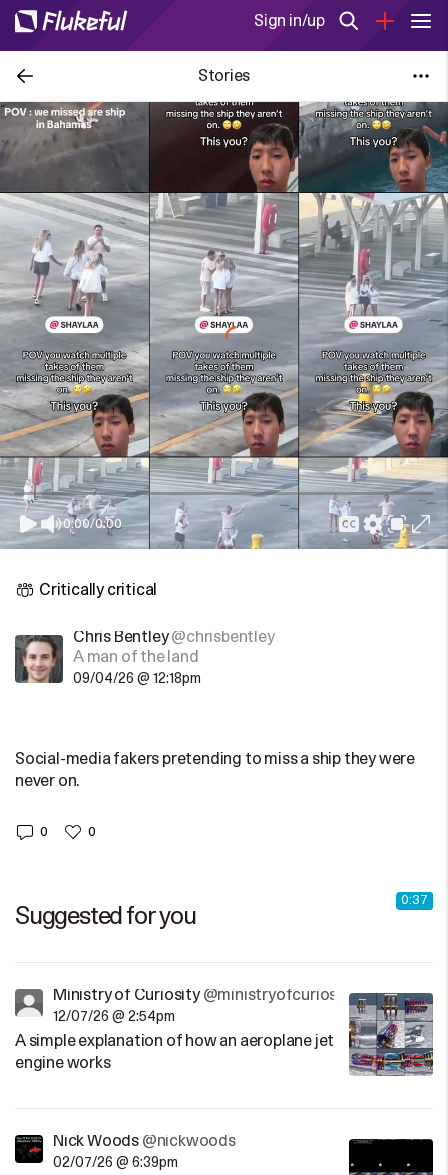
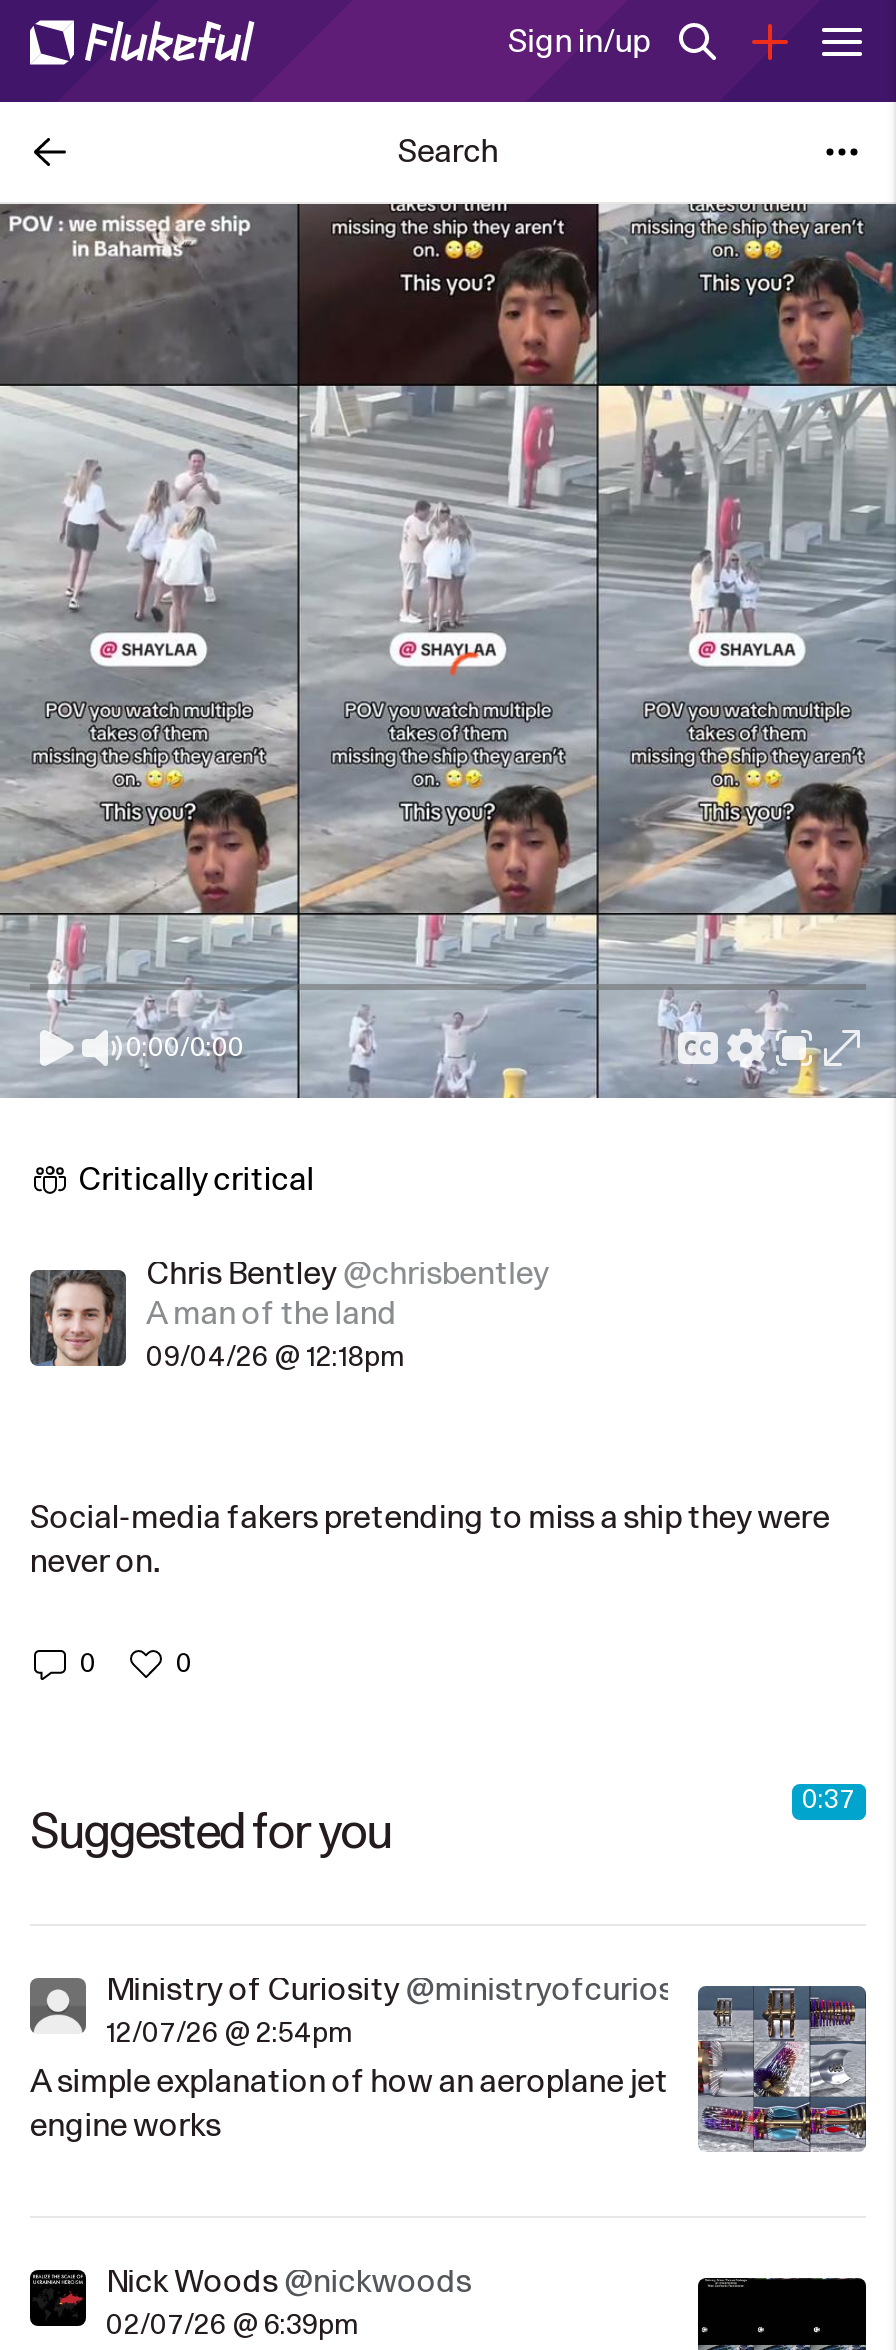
[198,68,250,84] Stories -> [398,136,498,168] Search

